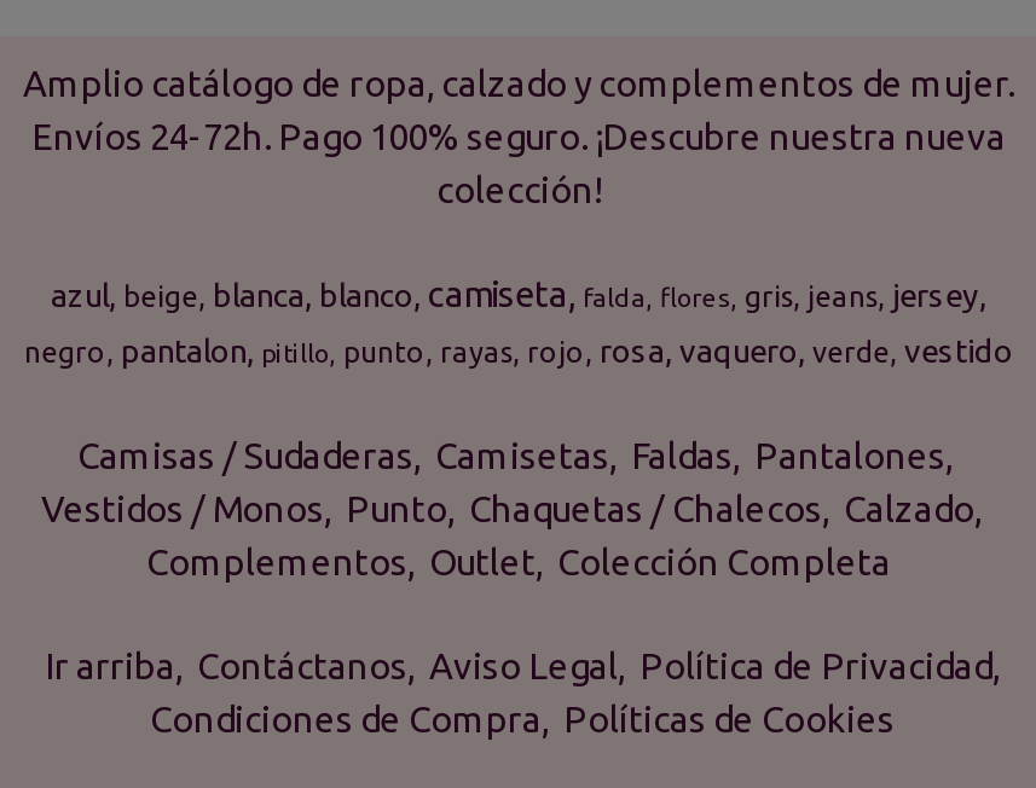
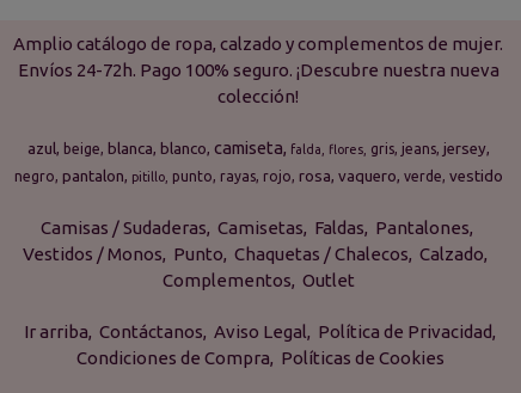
[146,541,891,582] Complementos Outlet Colección Completa -> [162,270,354,290] Complementos Outlet

